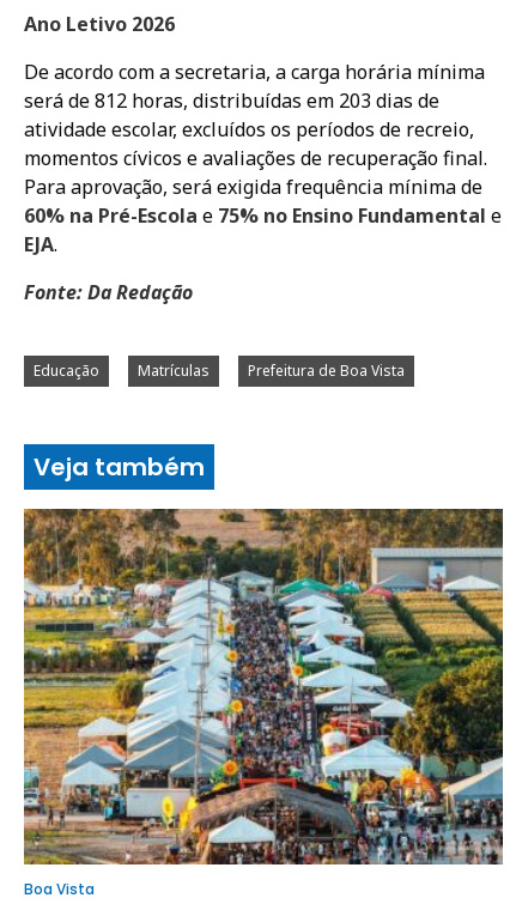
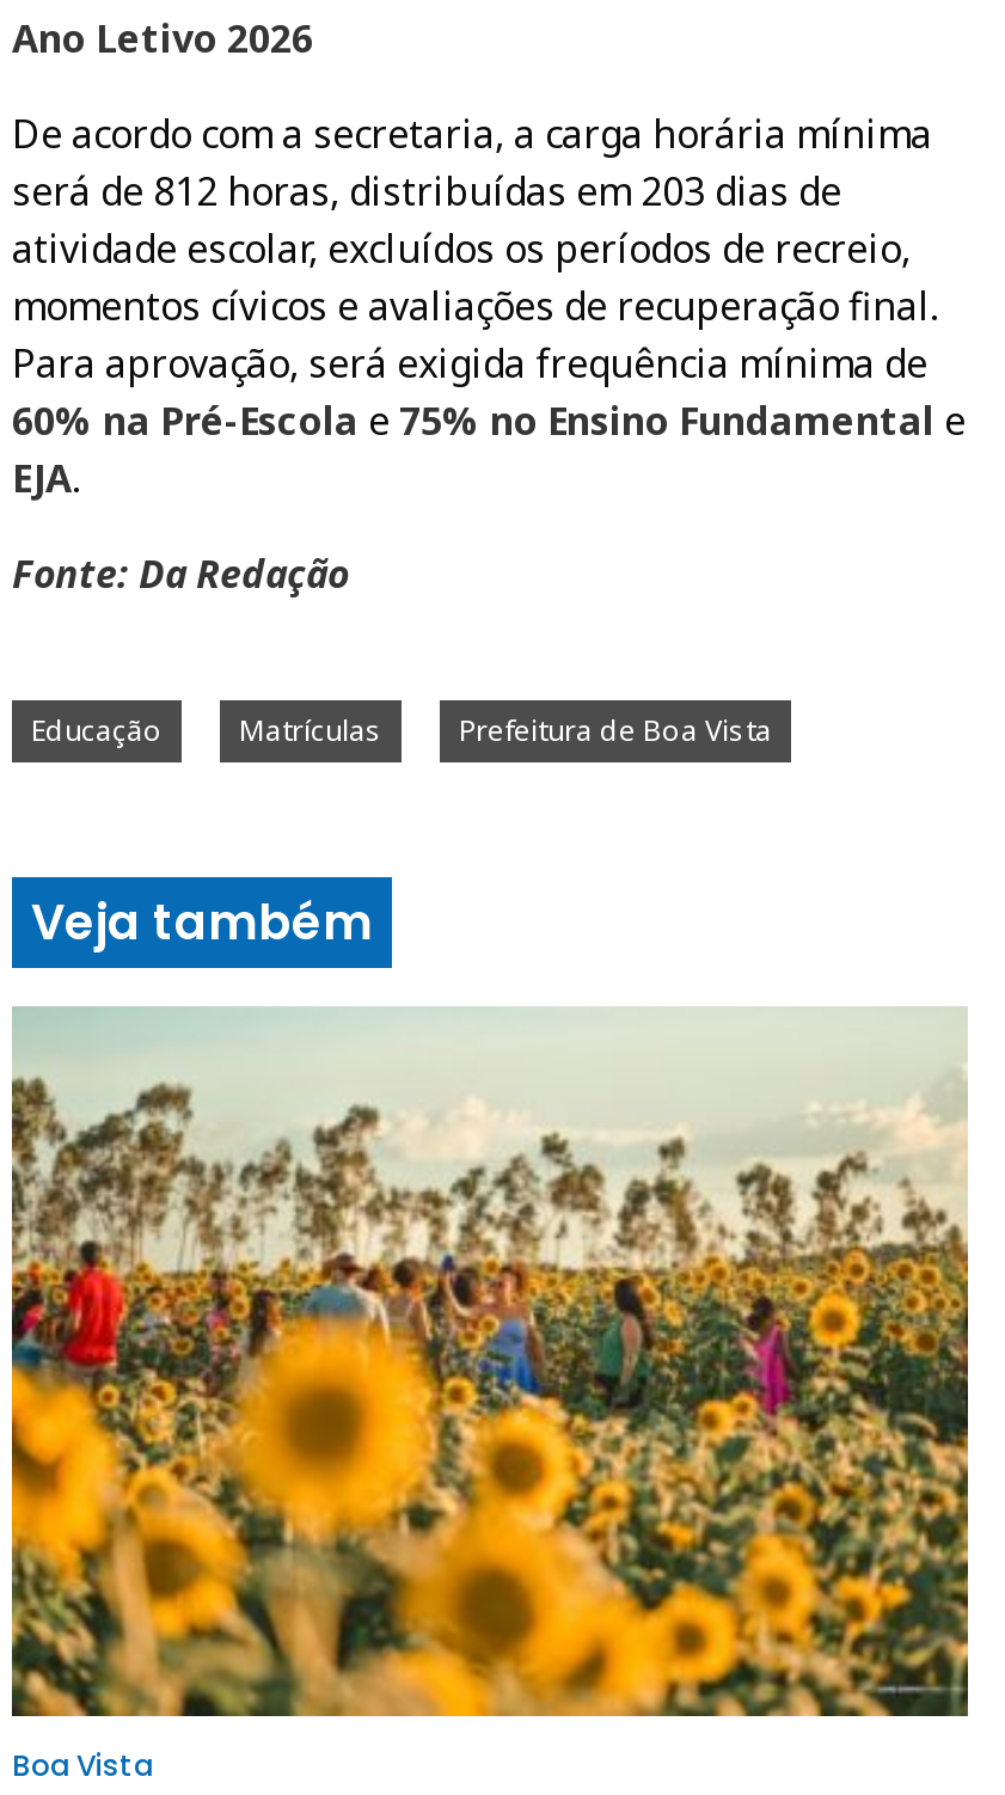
[23,508,504,866] [image] -> [10,1006,970,1719] [image]

